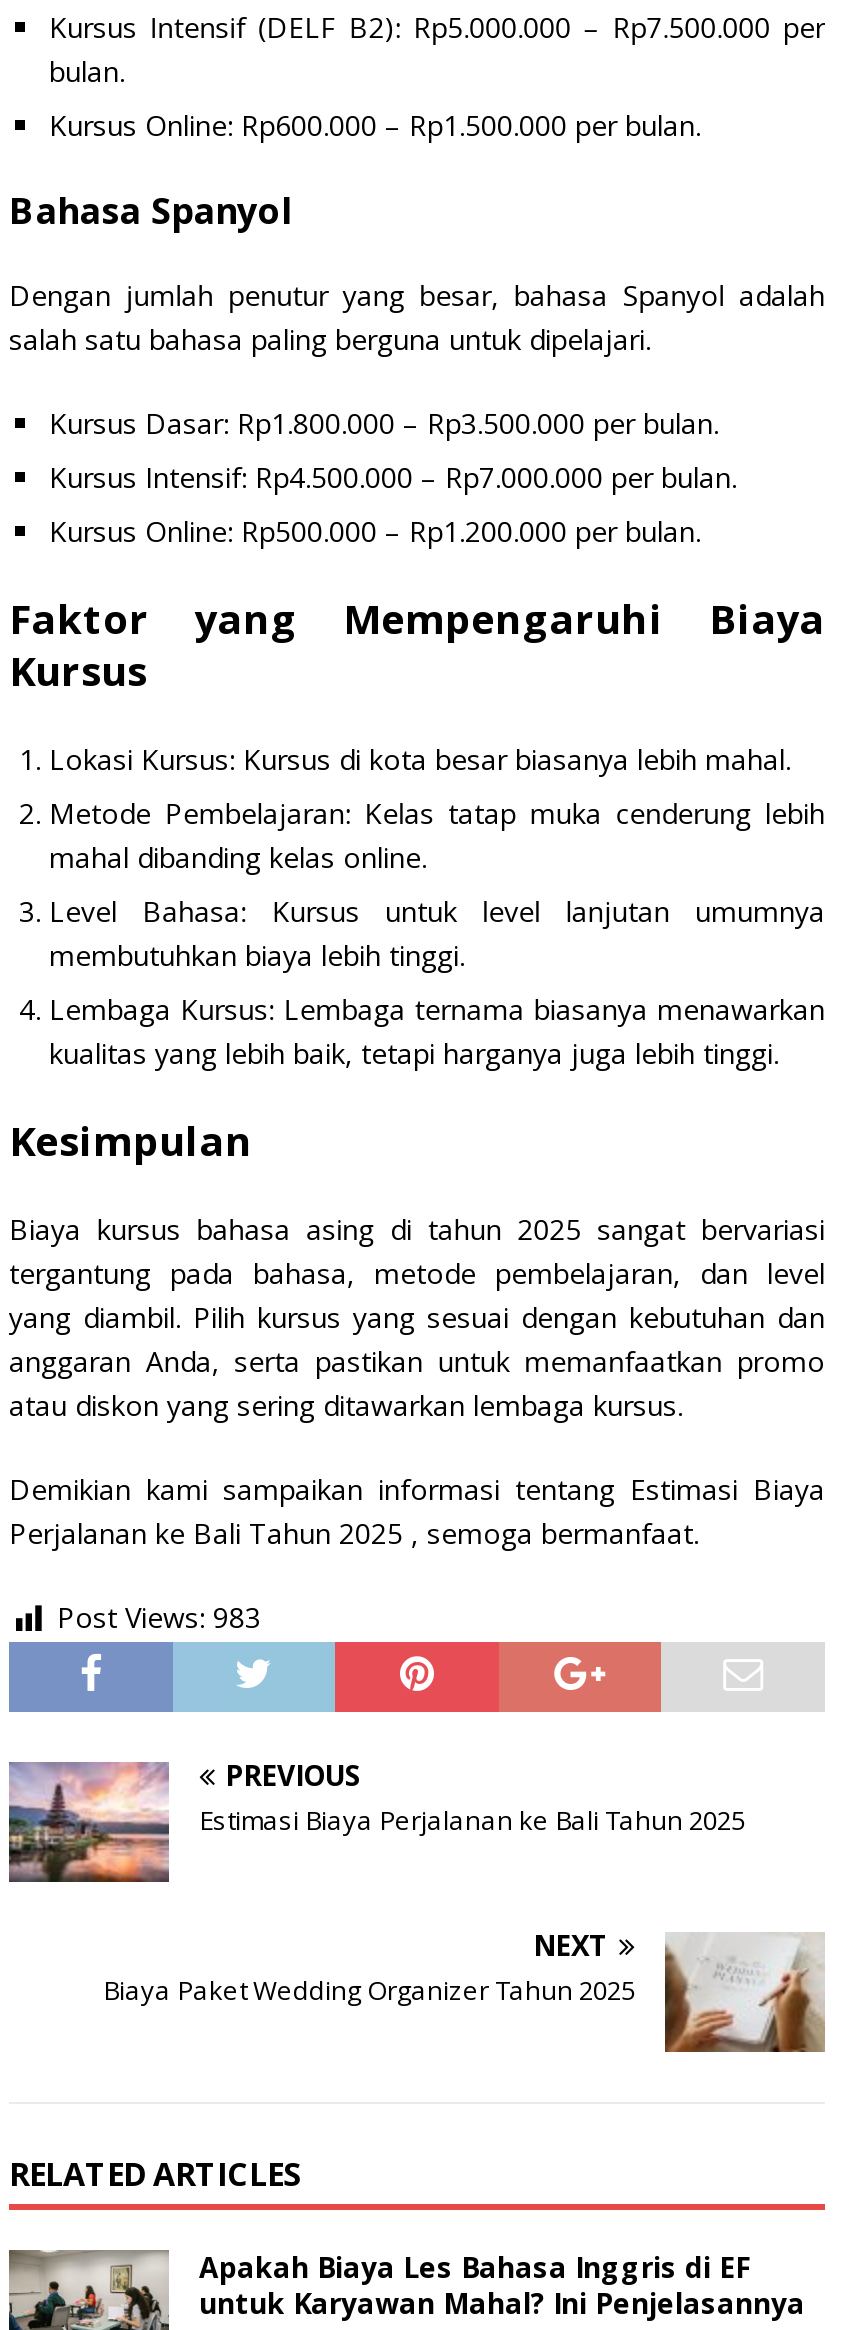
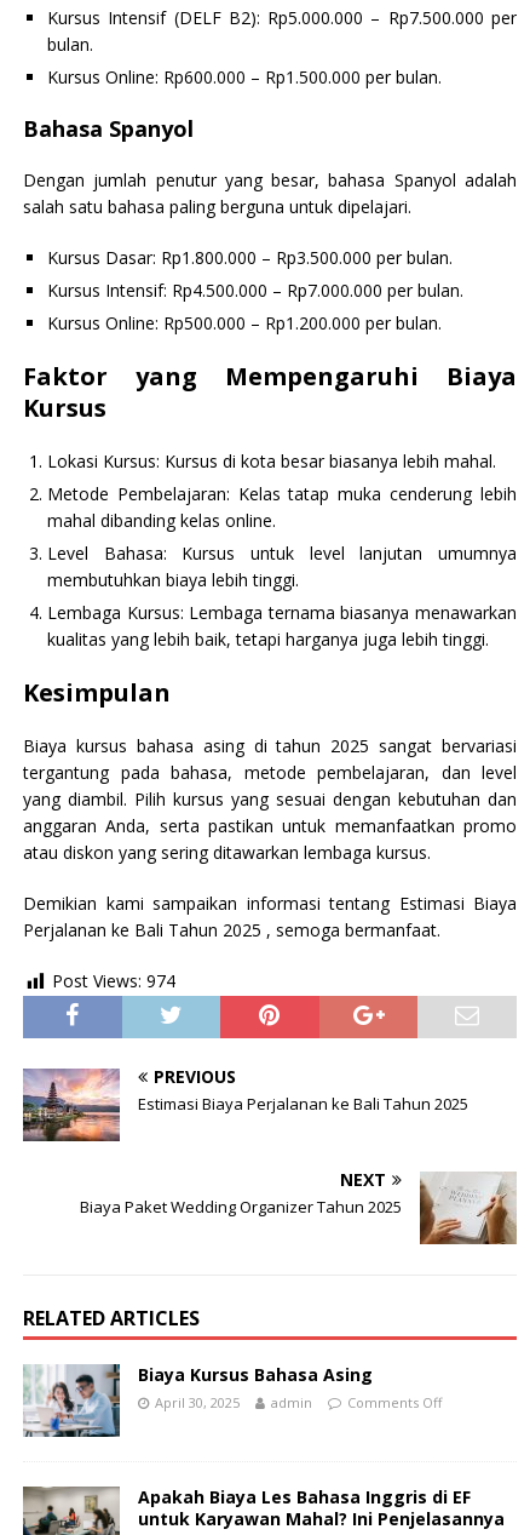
[57,1599,261,1637] Post Views: 983 -> [52,970,175,993] Post Views: 974
none -> [23,1362,442,1438] [image] | Biaya Kursus Bahasa Asing | April 30, 2025 | admin | Comments Off

